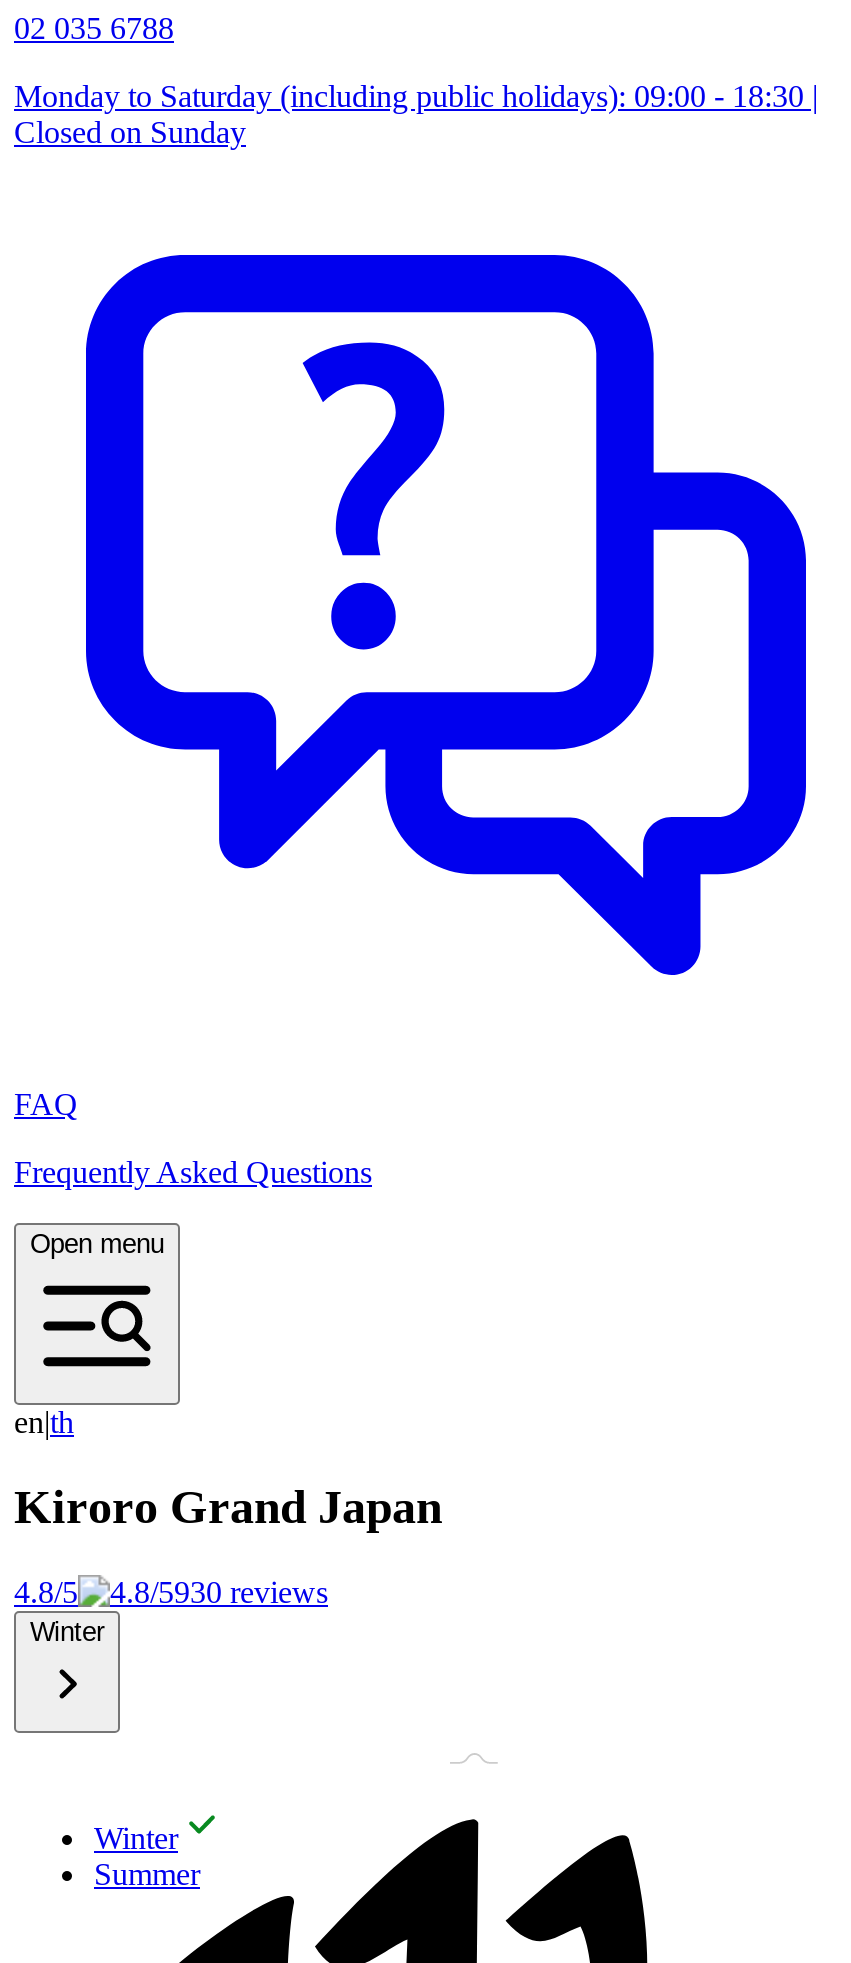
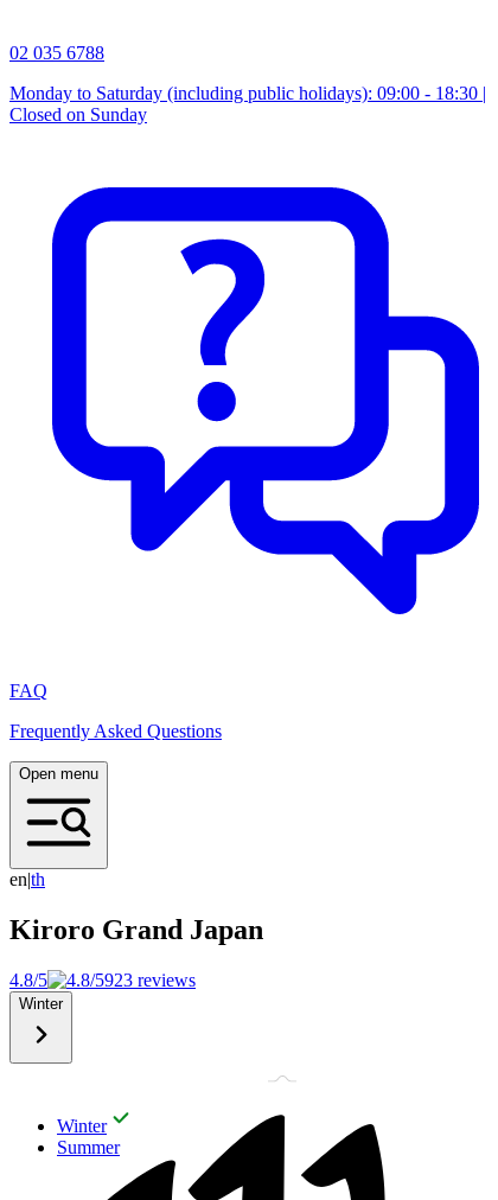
[174,1575,328,1609] 930 reviews -> [104,970,196,990] 923 reviews

